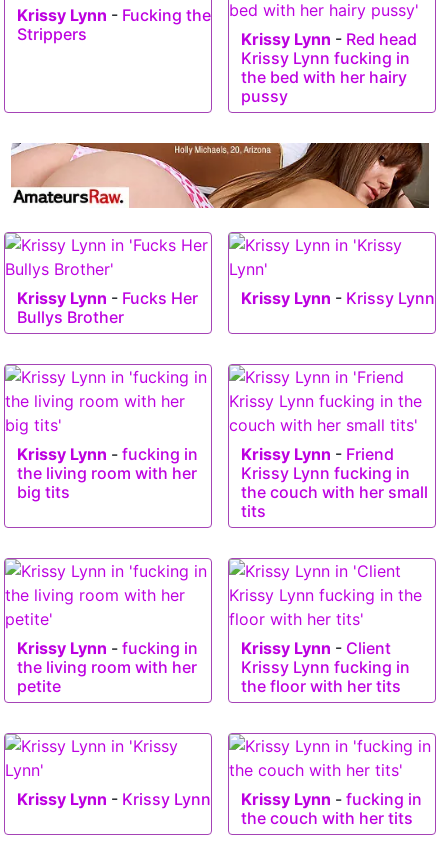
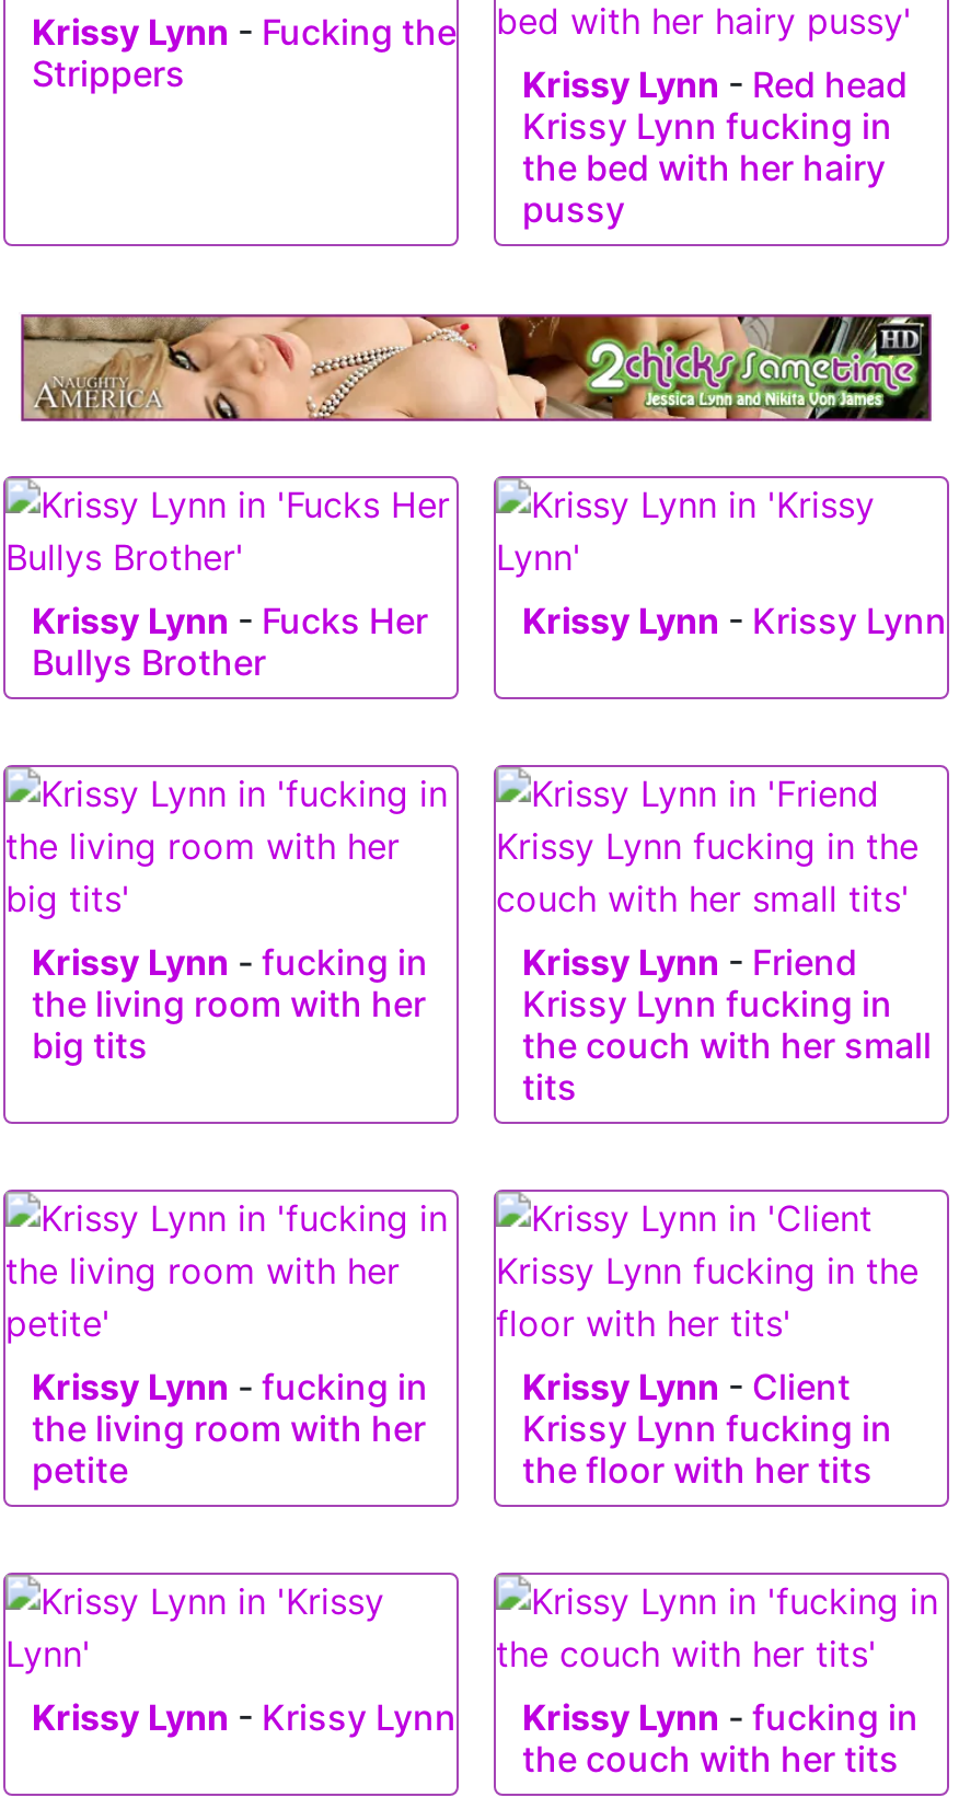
[11,142,429,209] [image] -> [19,312,932,424] [image]

